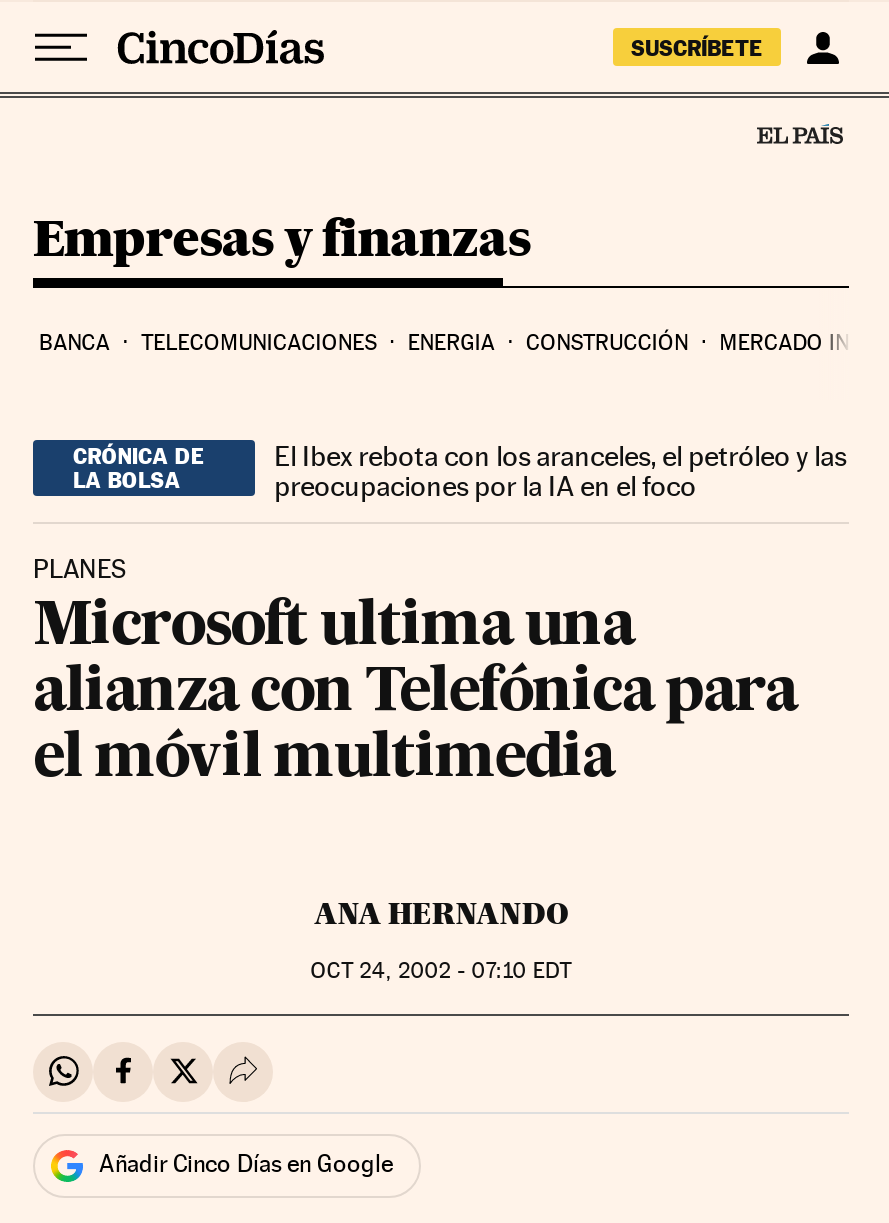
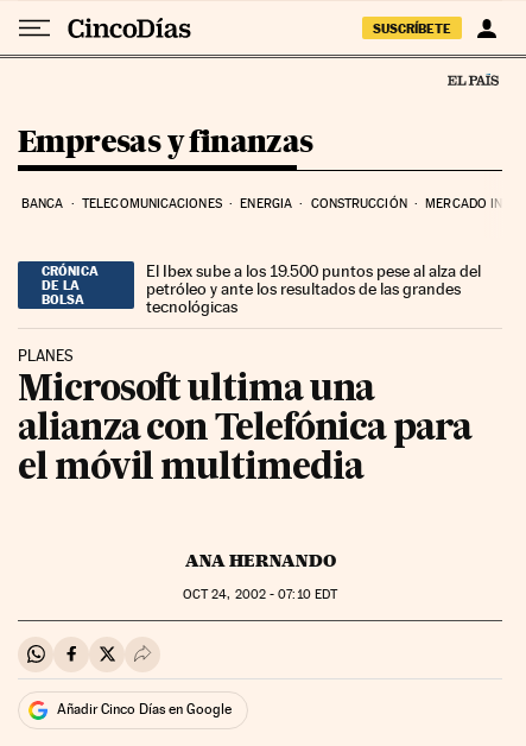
[274,439,846,501] El Ibex rebota con los aranceles, el petróleo y las | preocupaciones por la IA en el foco -> [147,261,481,316] El Ibex sube a los 19.500 puntos pese al alza del | petróleo y ante los resultados de las grandes | tecnológicas

